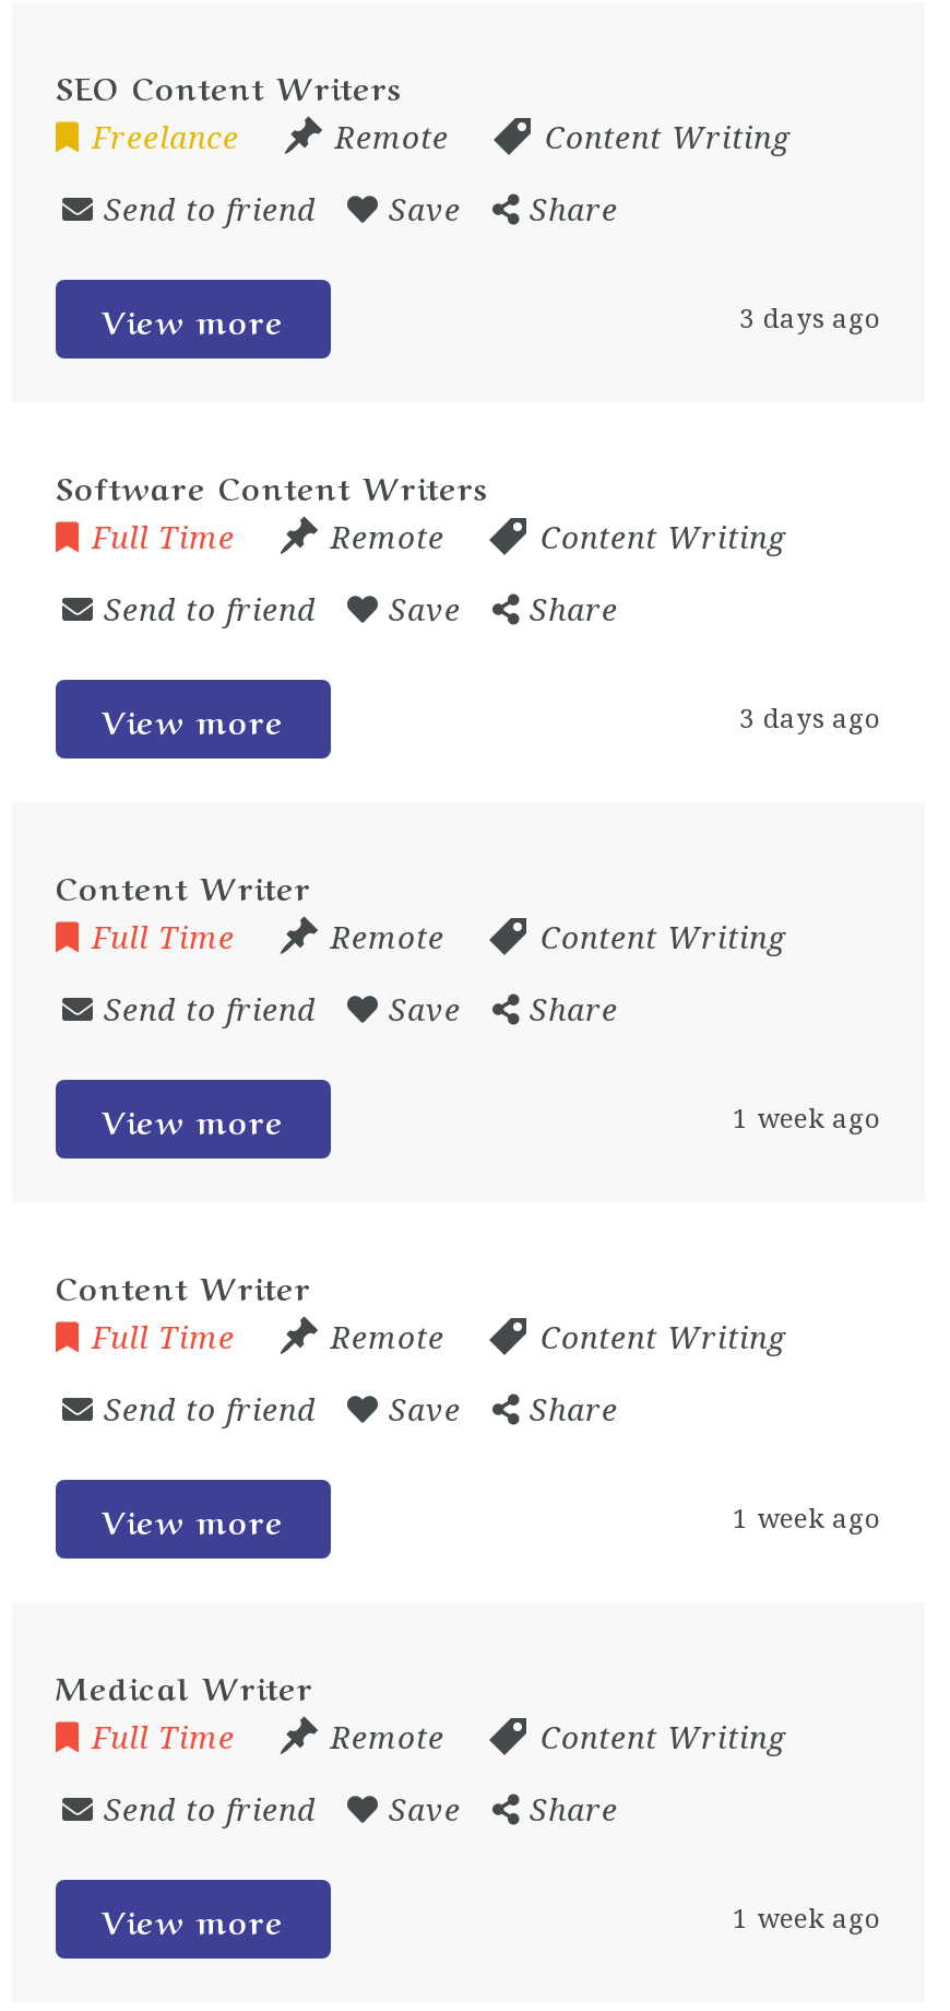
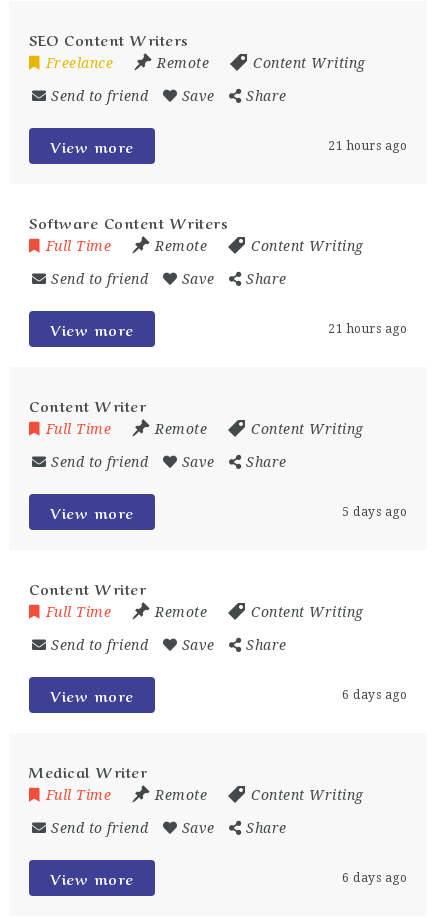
[739,304,881,334] 3 days ago -> [328,139,407,153] 21 hours ago
[739,704,881,734] 3 days ago -> [328,322,407,336] 21 hours ago
[733,1104,881,1134] 1 week ago -> [342,505,407,519] 5 days ago
[733,1504,881,1534] 1 week ago -> [342,688,407,702] 6 days ago
[733,1904,881,1934] 1 week ago -> [342,871,407,885] 6 days ago

